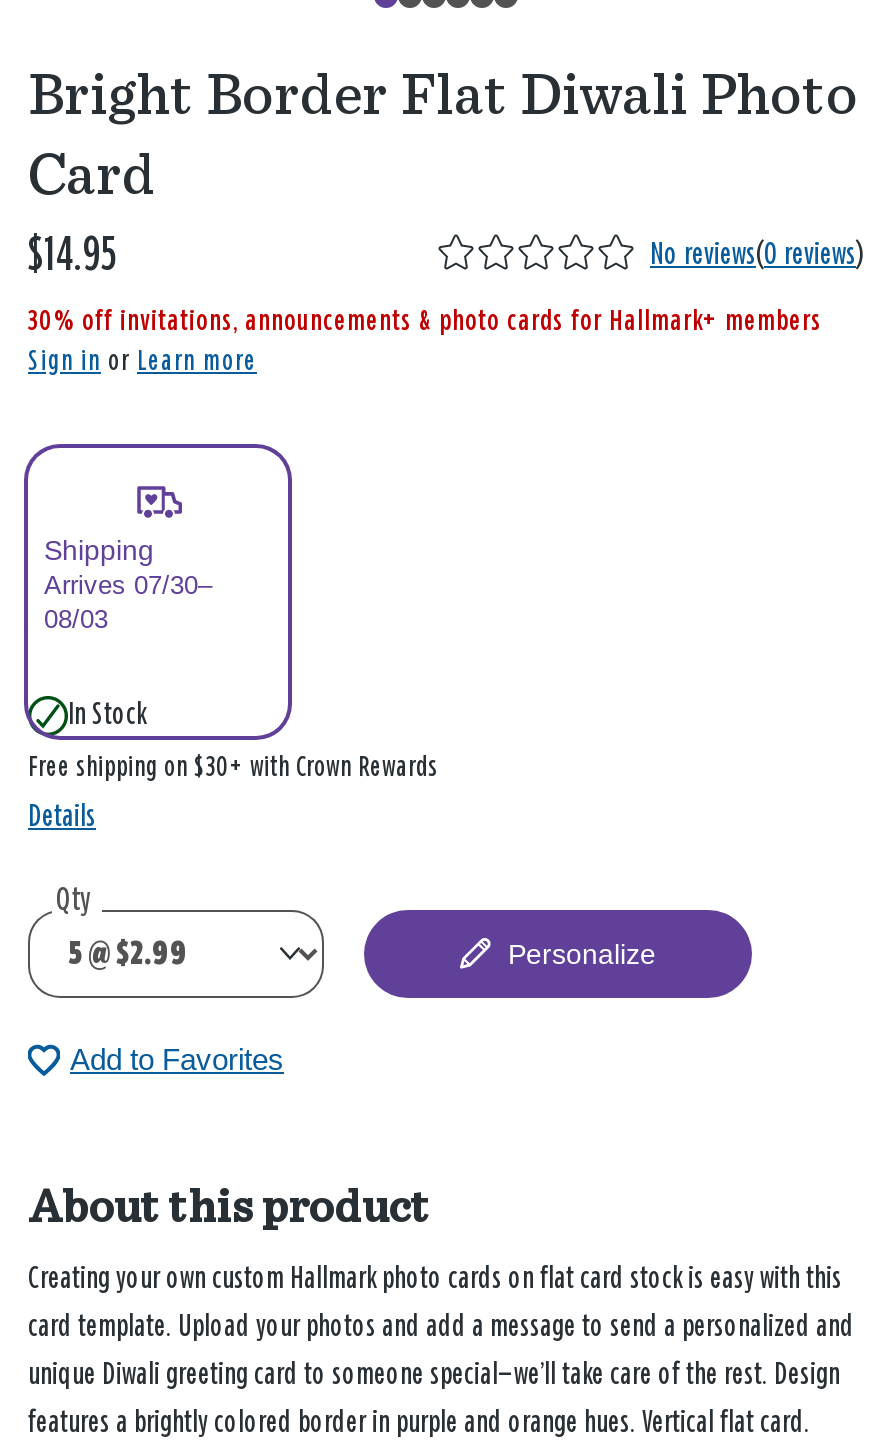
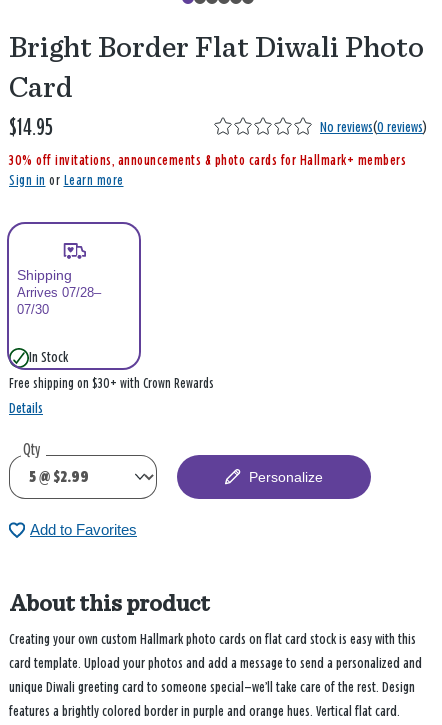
[44,570,212,600] Arrives 07/30– -> [17,285,101,300] Arrives 07/28–
[44,604,108,634] 08/03 -> [17,302,49,317] 07/30

